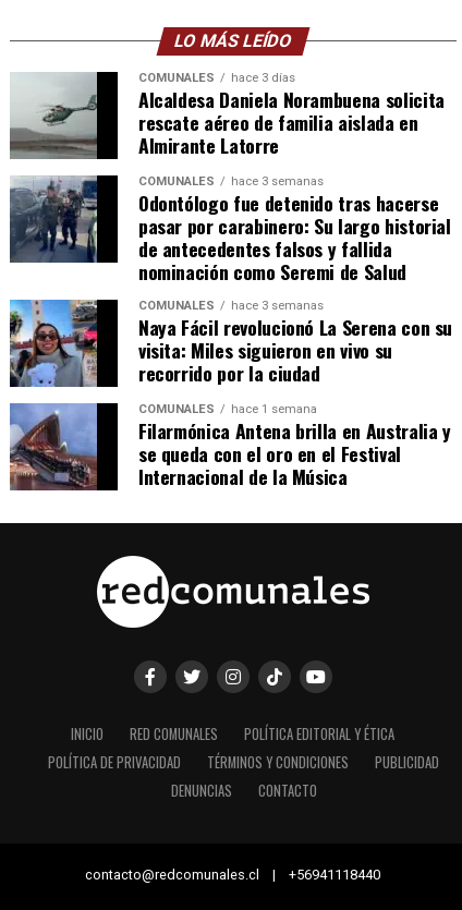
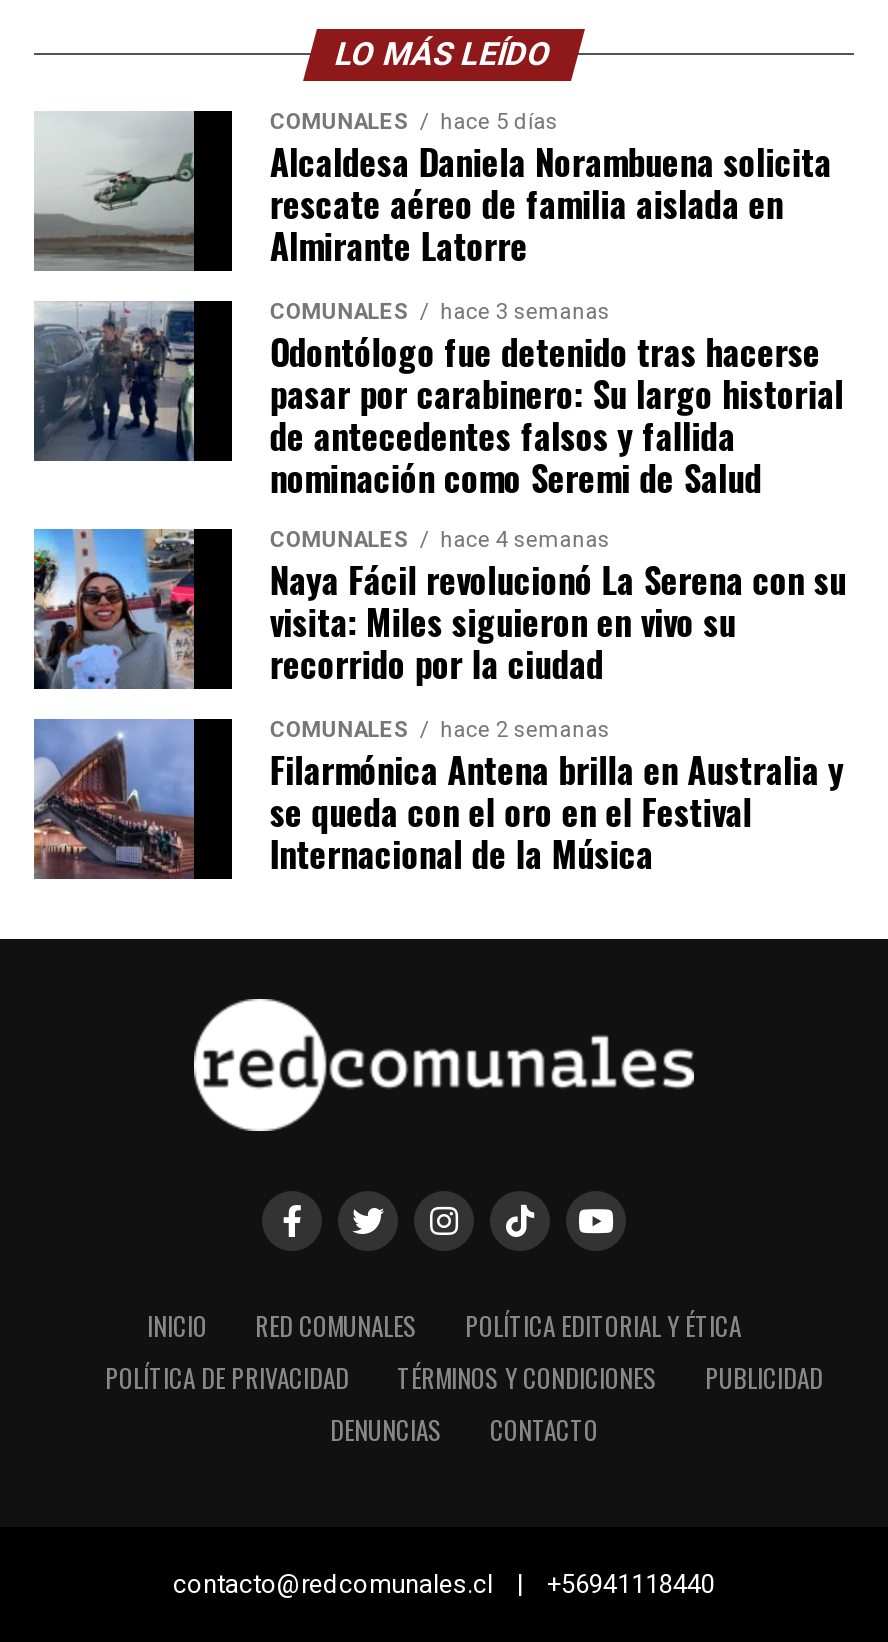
[138,71,295,85] COMUNALES hace 3 días -> [270,110,558,136] COMUNALES hace 5 días
[138,299,324,313] COMUNALES hace 3 semanas -> [270,528,610,554] COMUNALES hace 4 semanas
[138,402,317,417] COMUNALES hace 1 semana -> [270,718,610,744] COMUNALES hace 2 semanas

